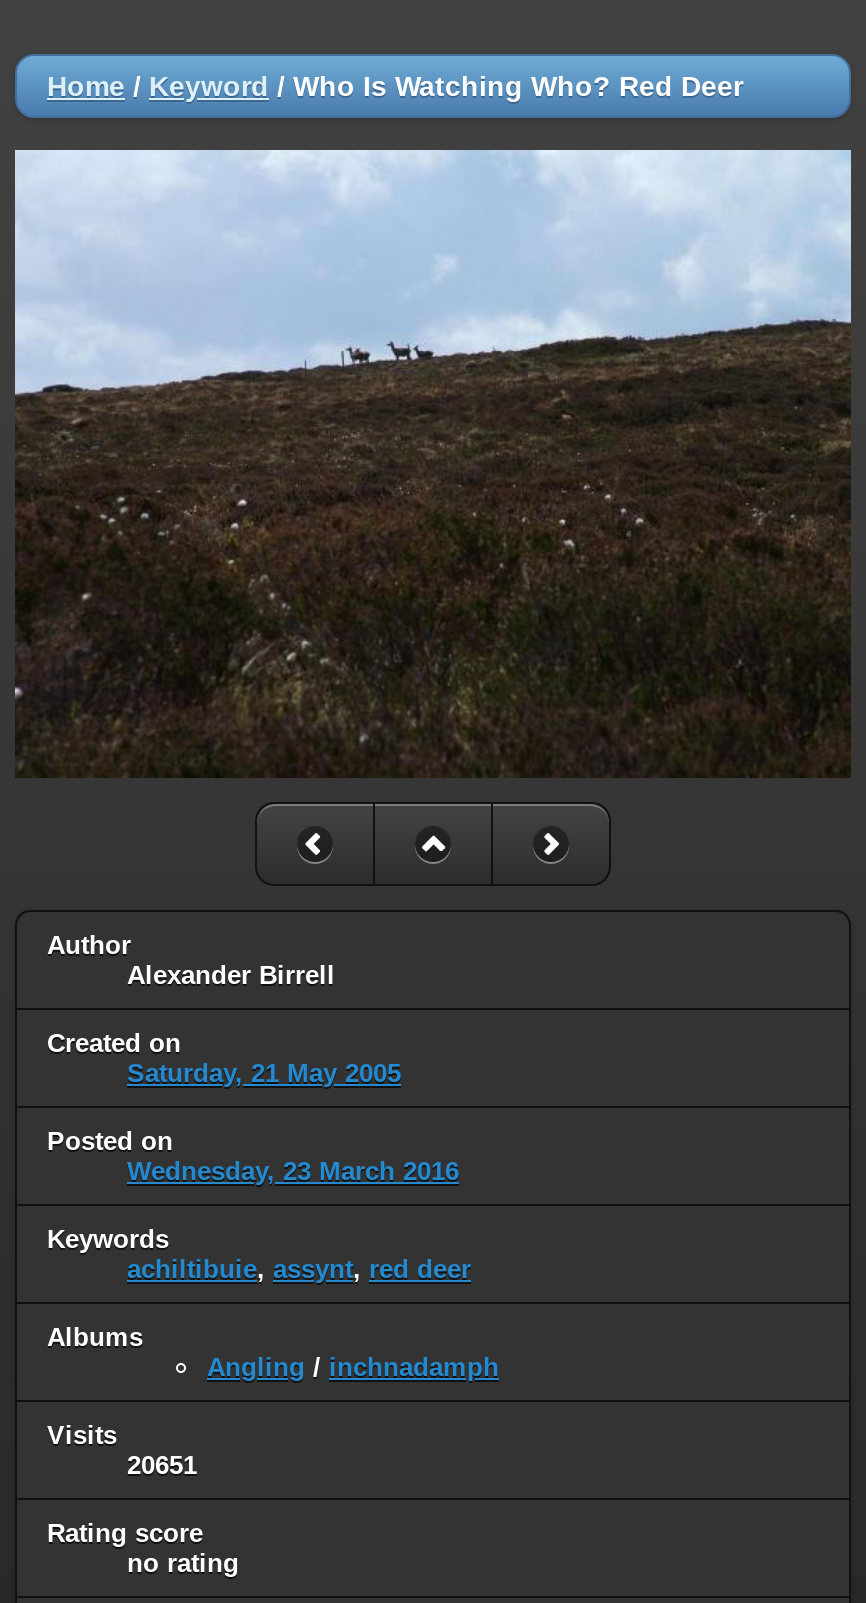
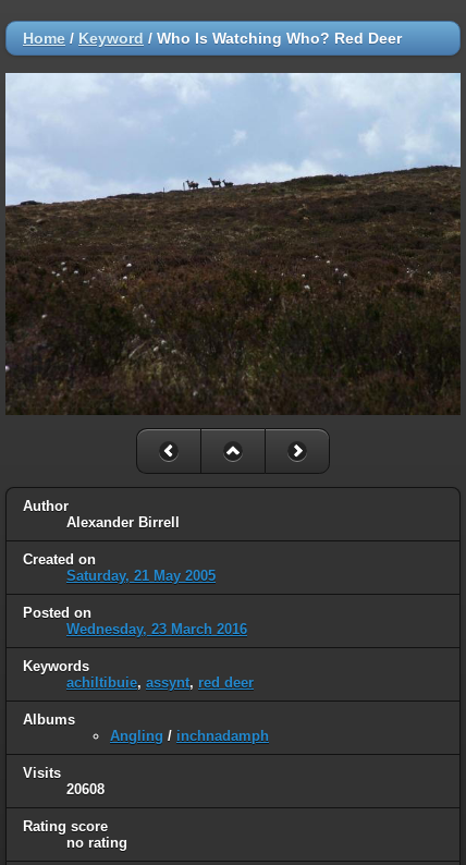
[127,1450,197,1480] 20651 -> [66,781,105,797] 20608

